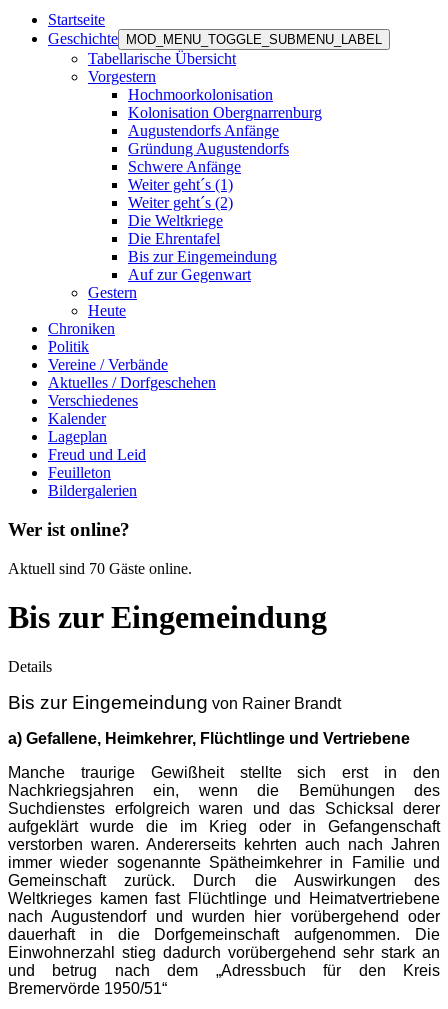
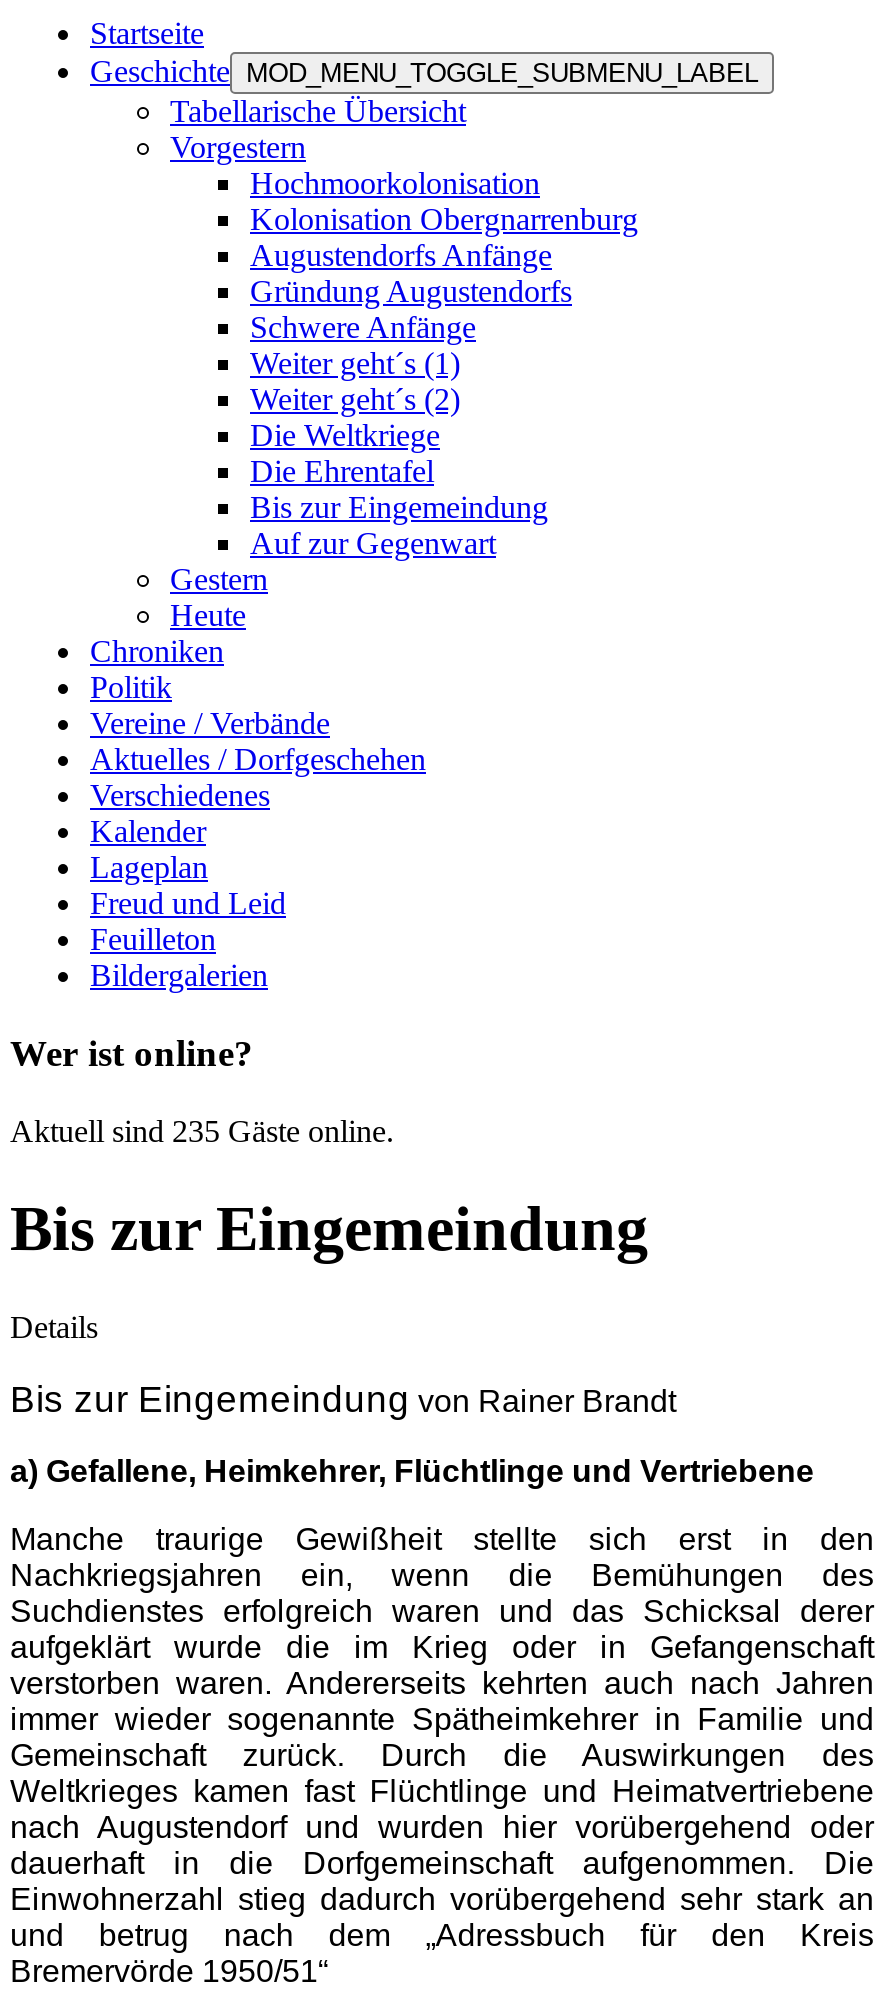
[8,560,192,577] Aktuell sind 70 Gäste online. -> [10,1114,394,1148] Aktuell sind 235 Gäste online.

